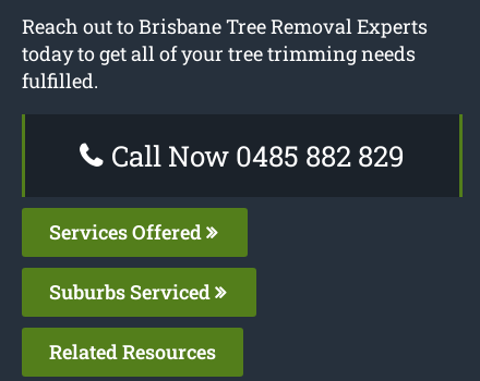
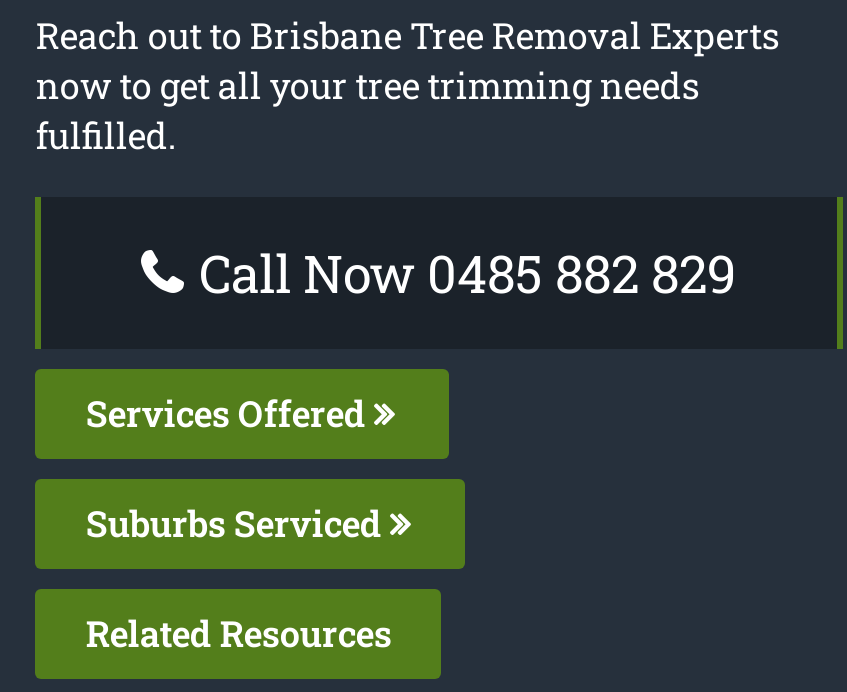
[22,40,416,66] today to get all of your tree trimming needs -> [36,61,700,109] now to get all your tree trimming needs

